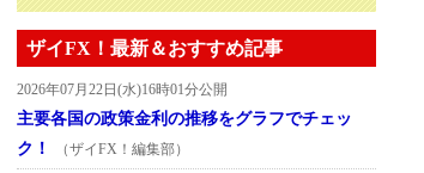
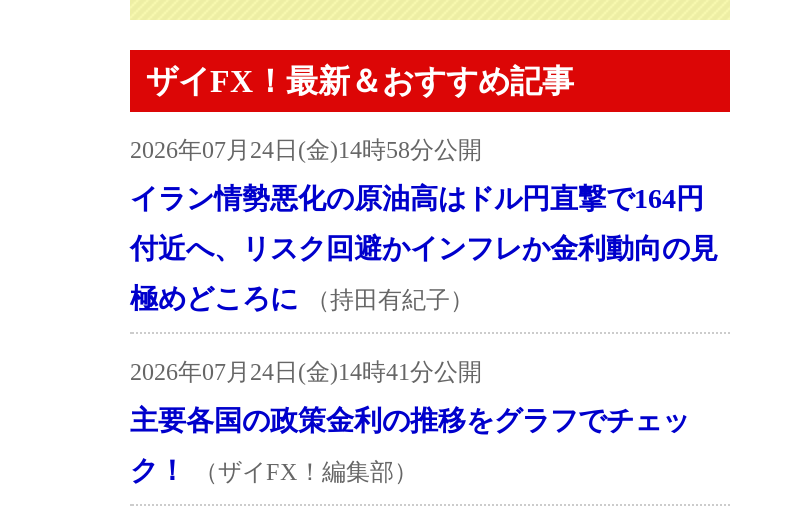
[17,81,228,98] 2026年07月22日(水)16時01分公開 -> [130,136,718,386] 2026年07月24日(金)14時58分公開 | イラン情勢悪化の原油高はドル円直撃で164円 | 付近へ、リスク回避かインフレか金利動向の見 | 極めどころに （持田有紀子） | 2026年07月24日(金)14時41分公開

